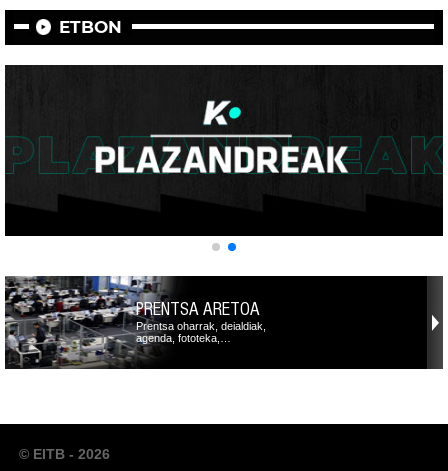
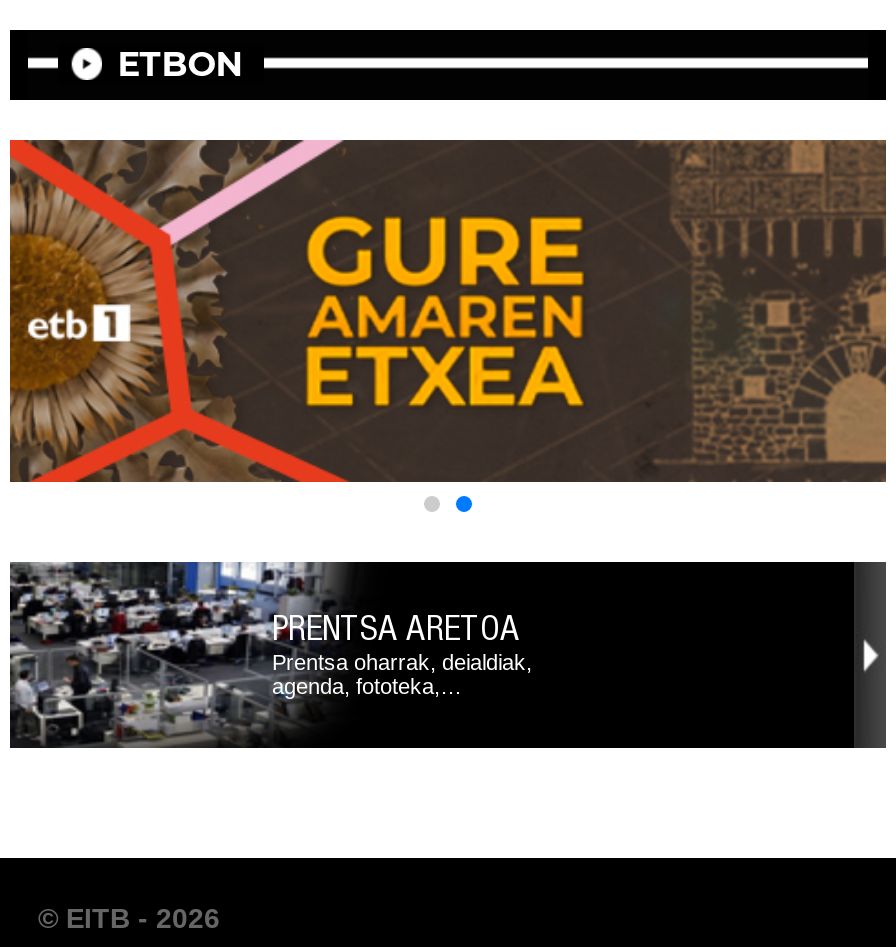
[4,64,444,237] [image] -> [8,138,888,484] [image]

